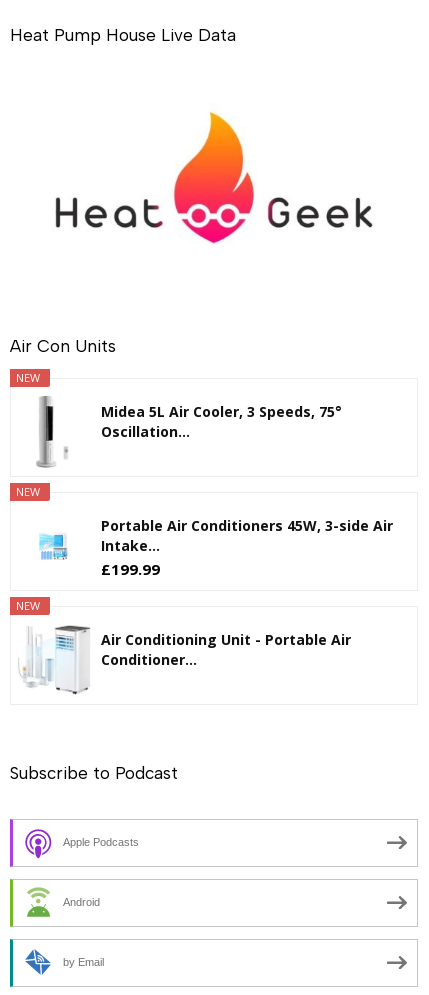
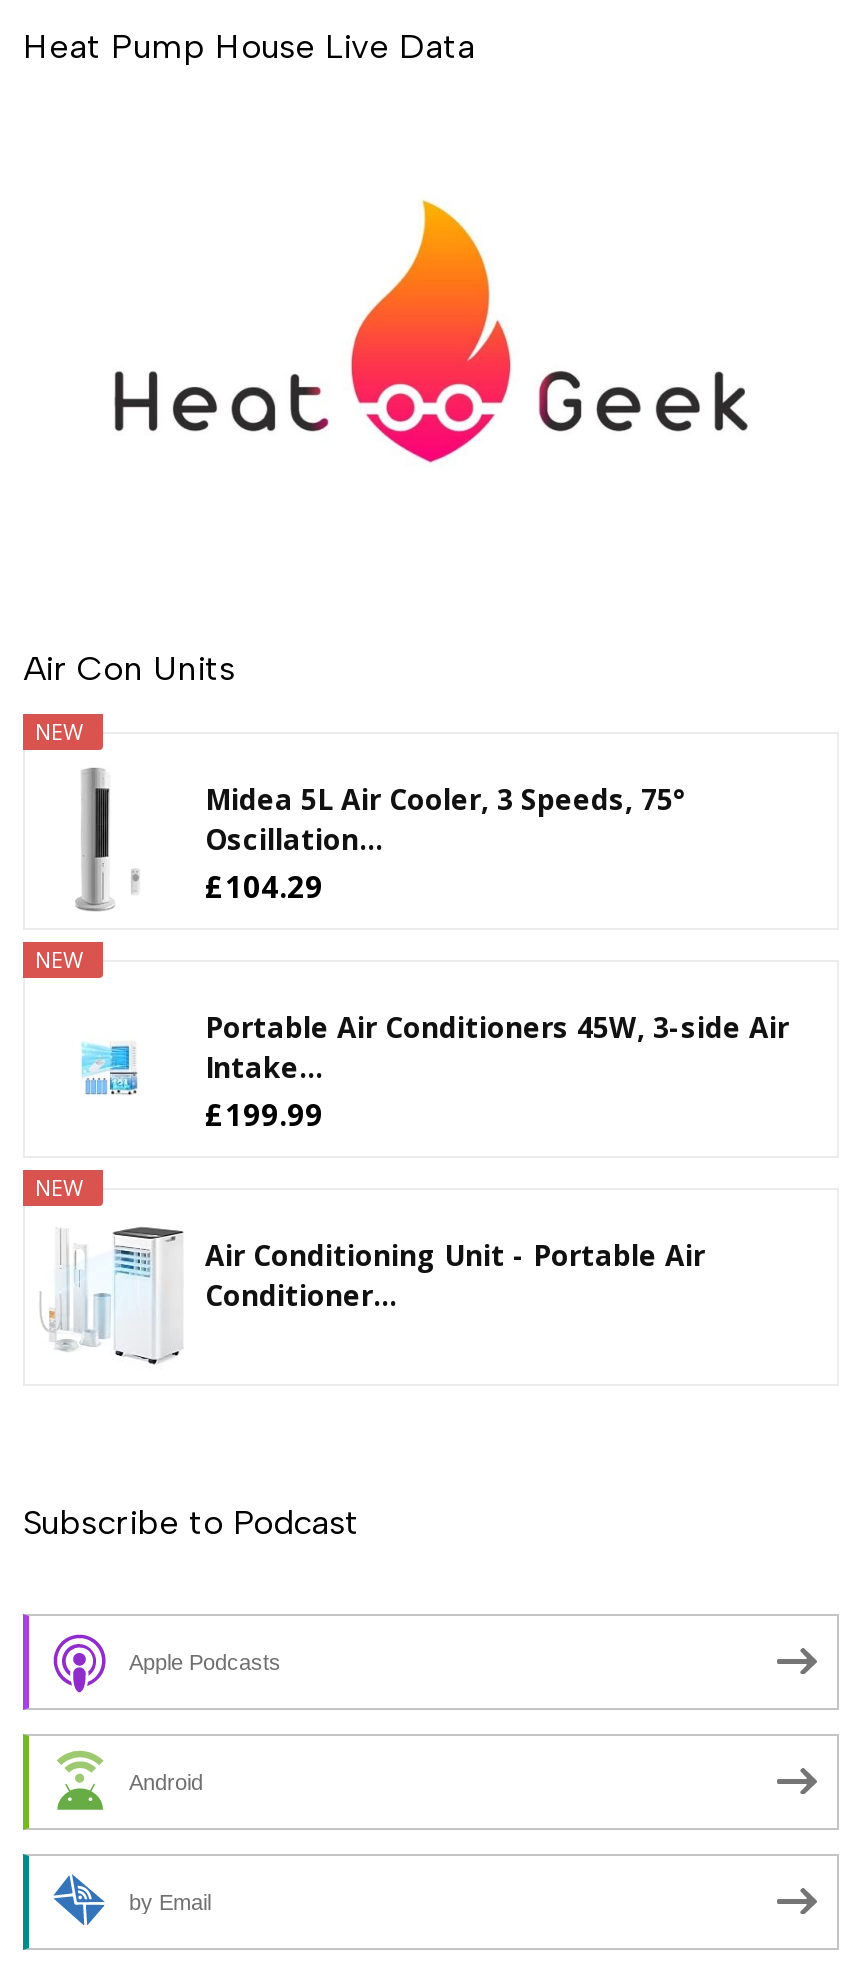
none -> [205,866,323,906] £104.29

